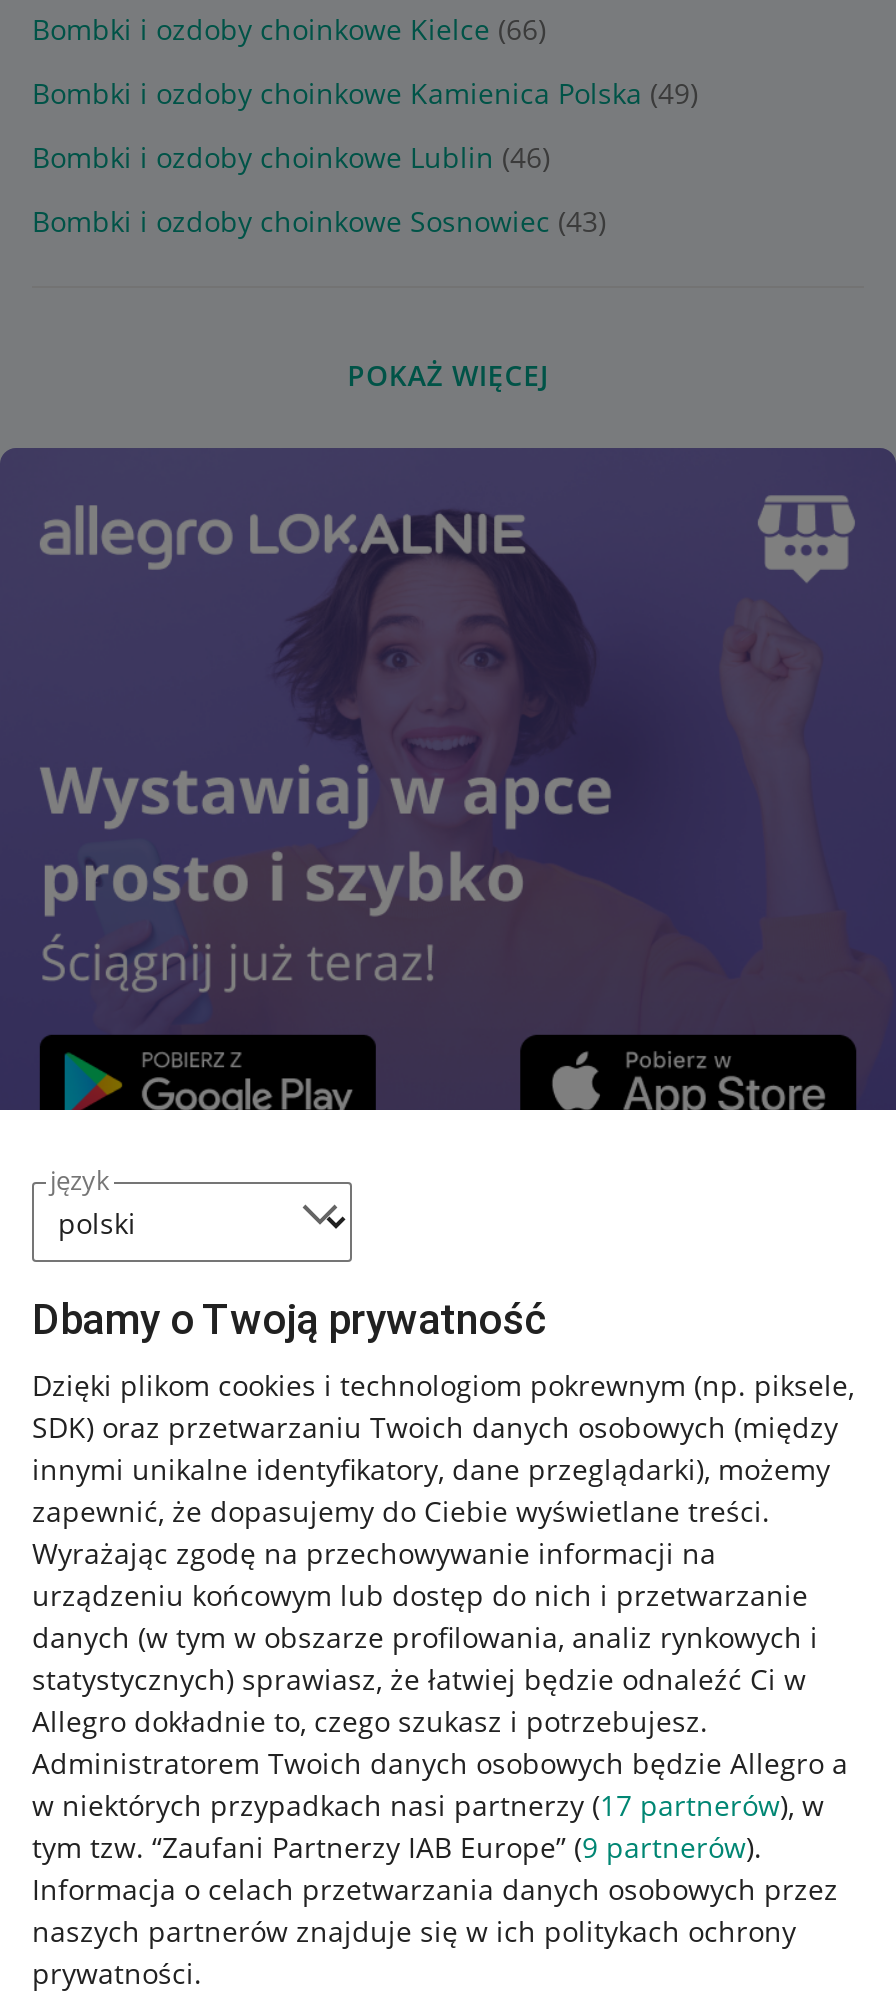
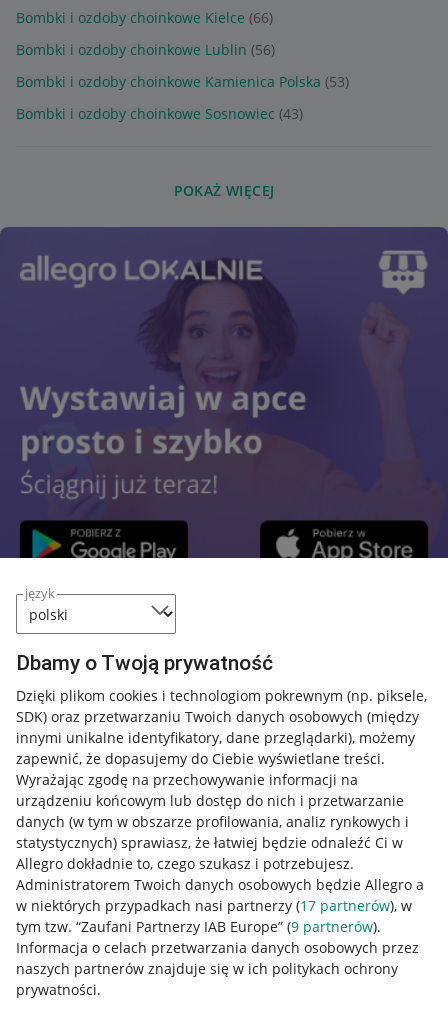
[32,74,698,112] Bombki i ozdoby choinkowe Kamienica Polska (49) -> [16,40,275,59] Bombki i ozdoby choinkowe Lublin (56)
[32,138,550,176] Bombki i ozdoby choinkowe Lublin (46) -> [16,72,349,91] Bombki i ozdoby choinkowe Kamienica Polska (53)

